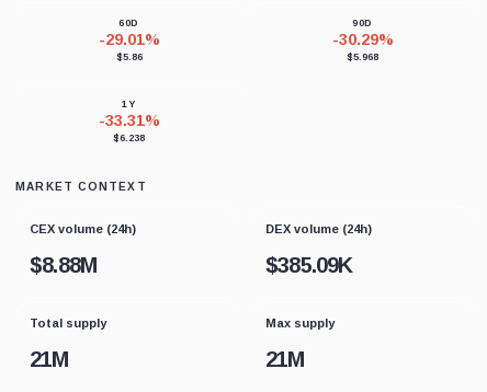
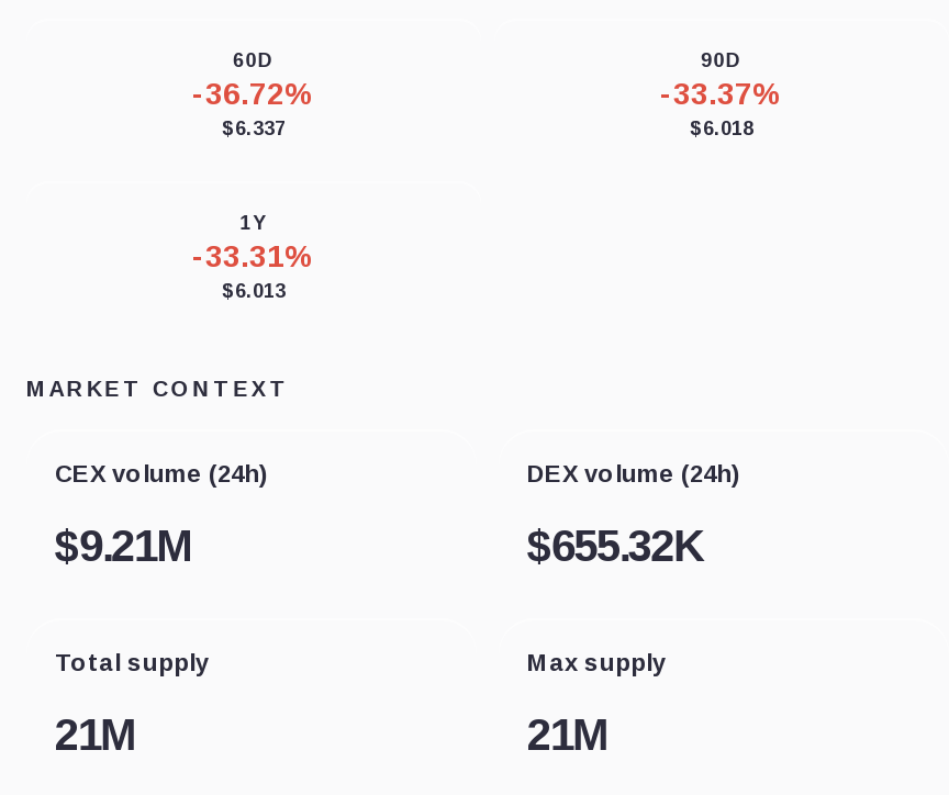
[98,30,160,48] -29.01% -> [192,75,315,110] -36.72%
[332,30,393,48] -30.29% -> [660,75,783,110] -33.37%
[116,51,142,62] $5.86 -> [222,116,286,138] $6.337
[347,51,378,62] $5.968 -> [690,116,753,138] $6.018
[113,132,145,143] $6.238 -> [222,279,286,301] $6.013
[30,252,97,276] $8.88M -> [55,520,189,569] $9.21M
[265,252,353,276] $385.09K -> [527,520,702,569] $655.32K

